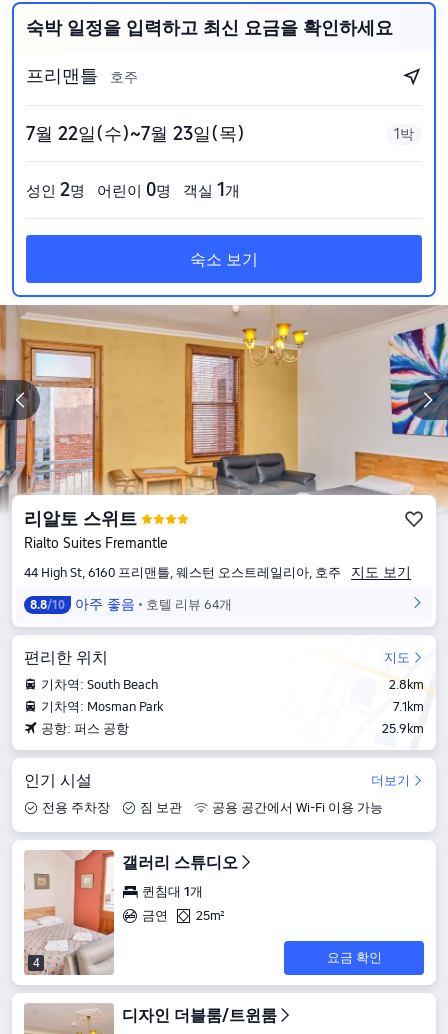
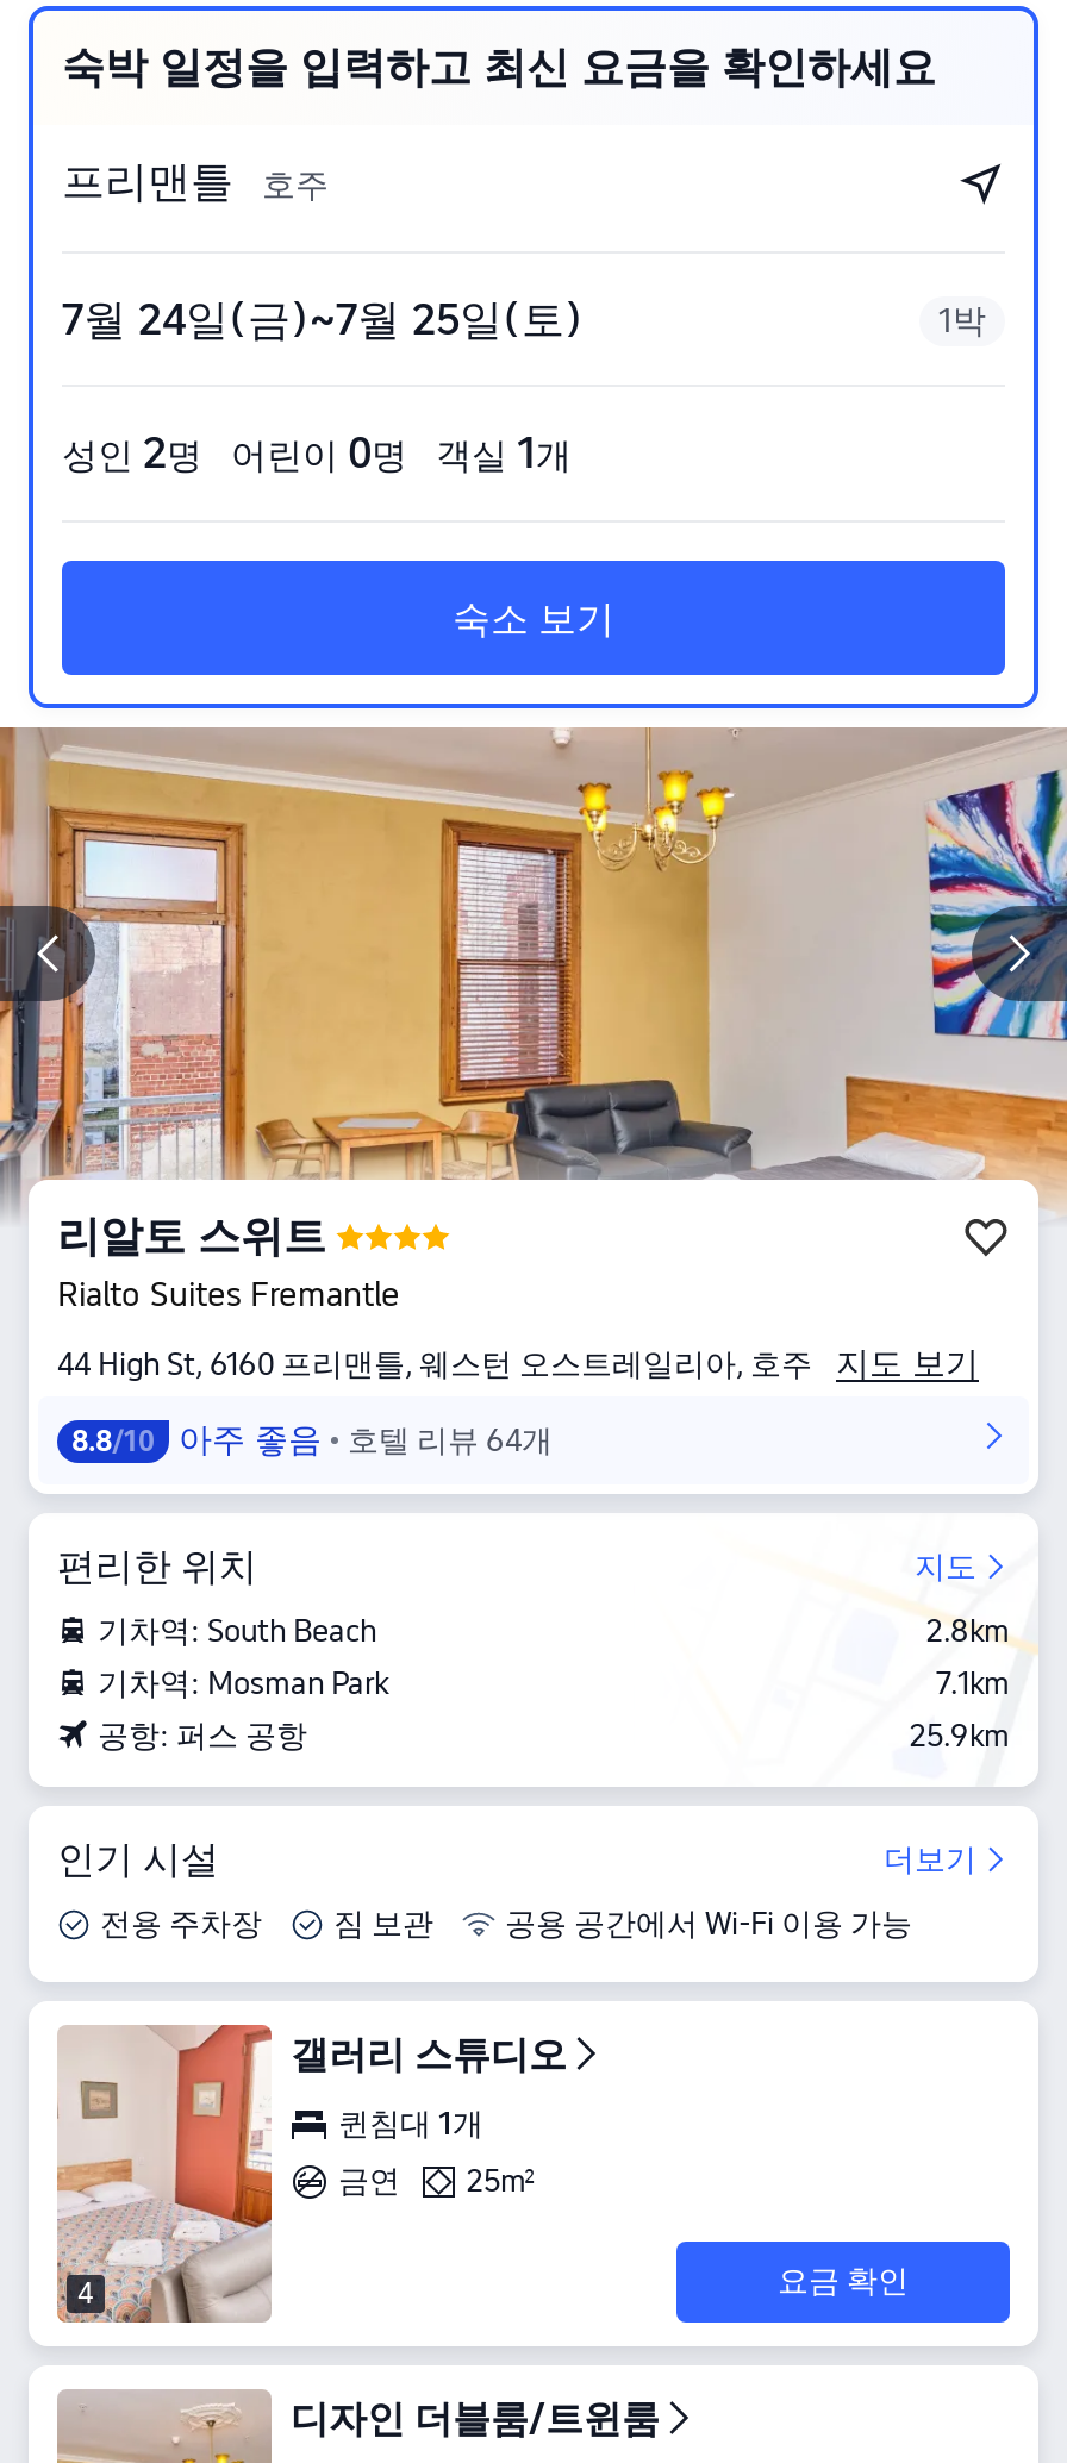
[26,123,245,144] 7월 22일(수)~7월 23일(목) -> [62,294,584,344] 7월 24일(금)~7월 25일(토)

